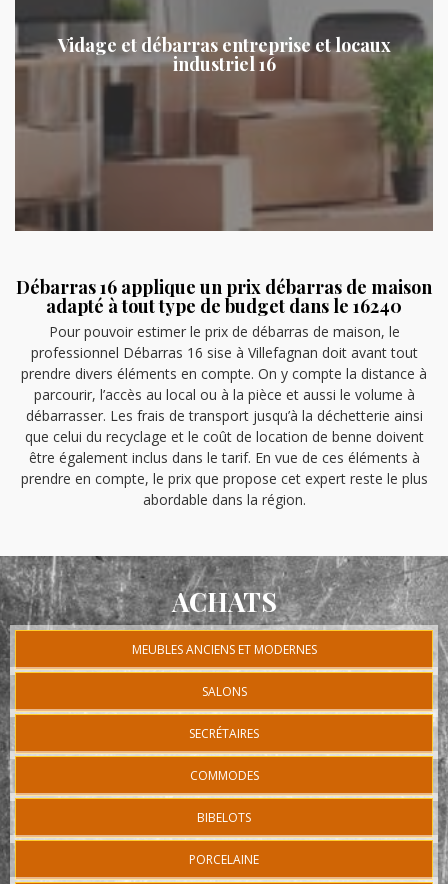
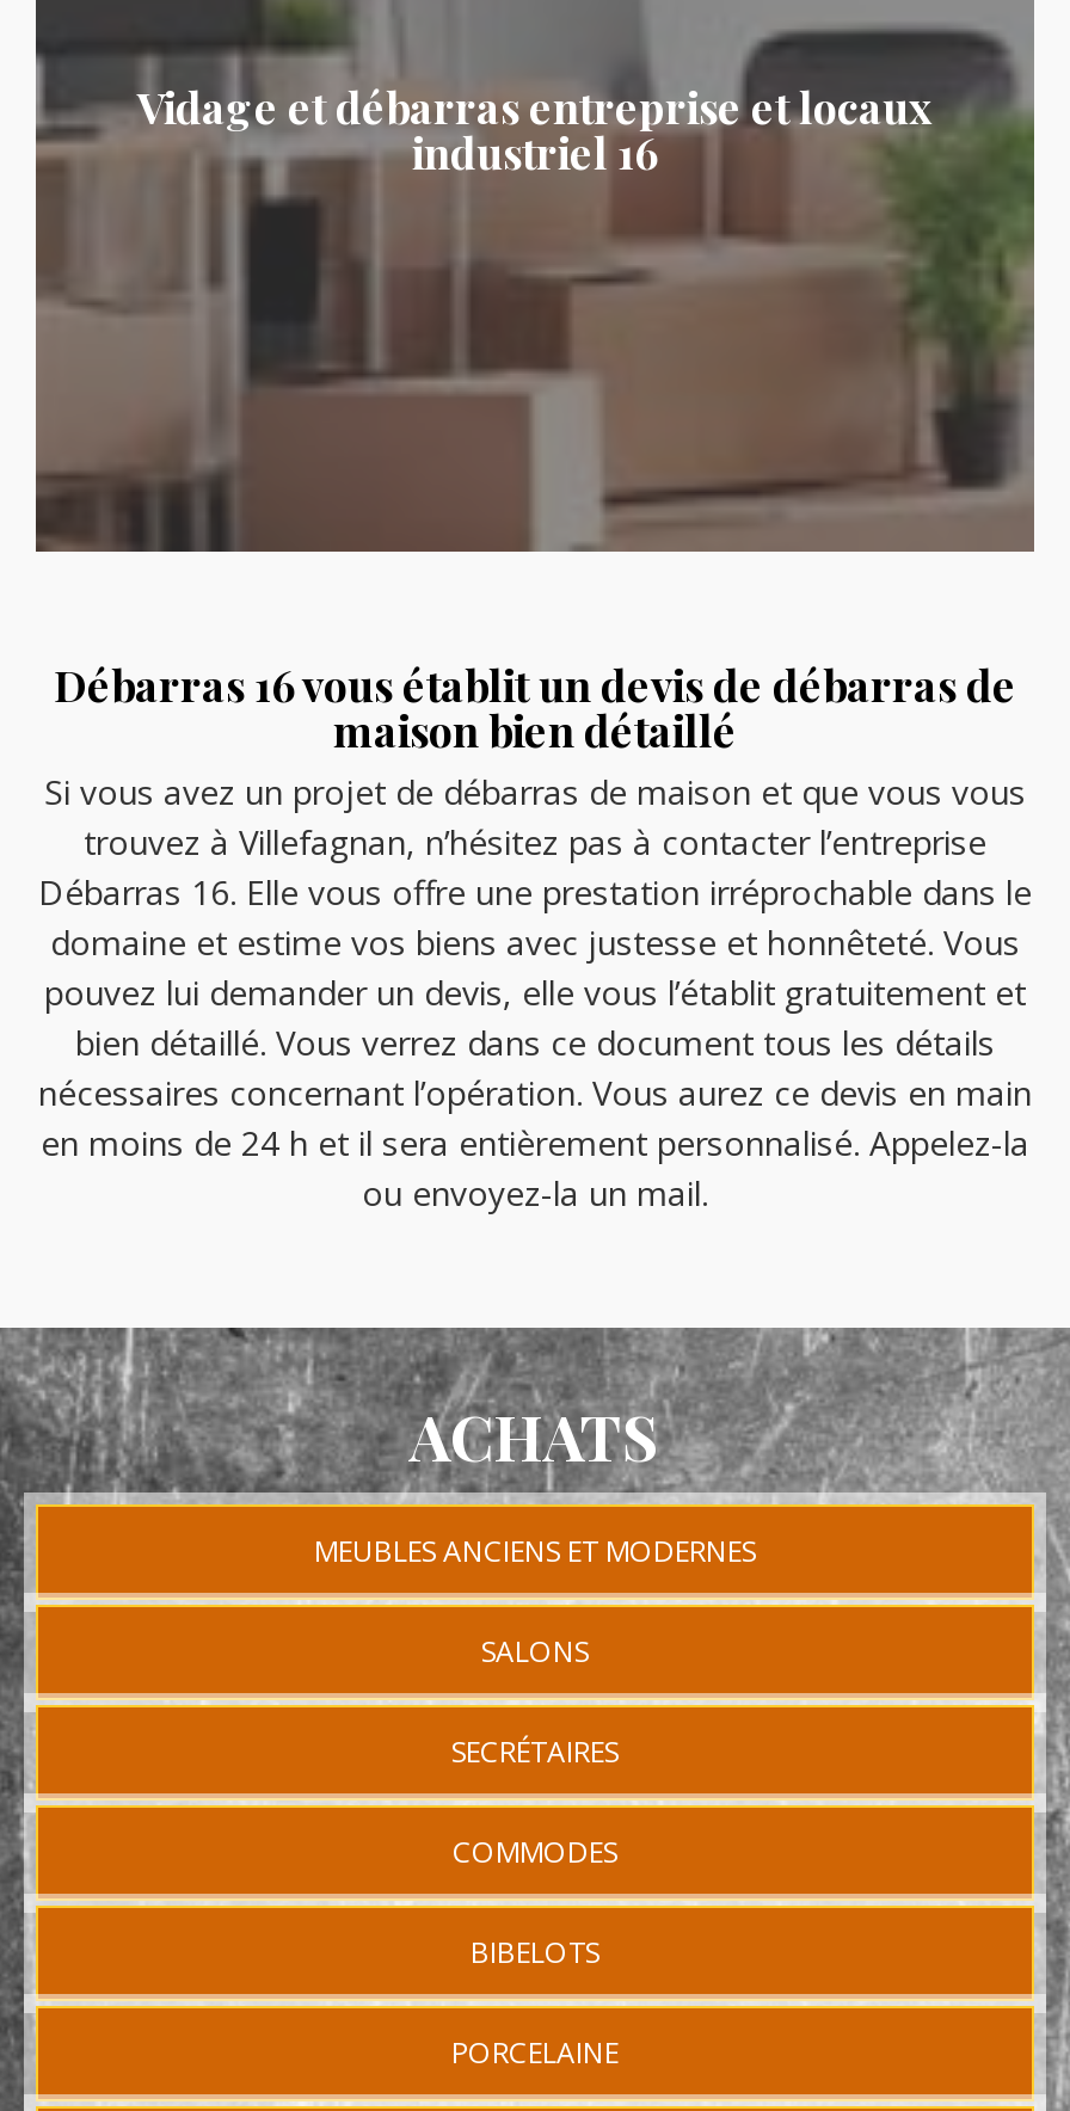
[16,275,432,509] Débarras 16 applique un prix débarras de maison | adapté à tout type de budget dans le 16240 | Pour pouvoir estimer le prix de débarras de maison, le | professionnel Débarras 16 sise à Villefagnan doit avant tout | prendre divers éléments en compte. On y compte la distance à | parcourir, l’accès au local ou à la pièce et aussi le volume à | débarrasser. Les frais de transport jusqu’à la déchetterie ainsi | que celui du recyclage et le coût de location de benne doivent | être également inclus dans le tarif. En vue de ces éléments à | prendre en compte, le prix que propose cet expert reste le plus | abordable dans la région. -> [38,657,1032,1215] Débarras 16 vous établit un devis de débarras de | maison bien détaillé | Si vous avez un projet de débarras de maison et que vous vous | trouvez à Villefagnan, n’hésitez pas à contacter l’entreprise | Débarras 16. Elle vous offre une prestation irréprochable dans le | domaine et estime vos biens avec justesse et honnêteté. Vous | pouvez lui demander un devis, elle vous l’établit gratuitement et | bien détaillé. Vous verrez dans ce document tous les détails | nécessaires concernant l’opération. Vous aurez ce devis en main | en moins de 24 h et il sera entièrement personnalisé. Appelez-la | ou envoyez-la un mail.

